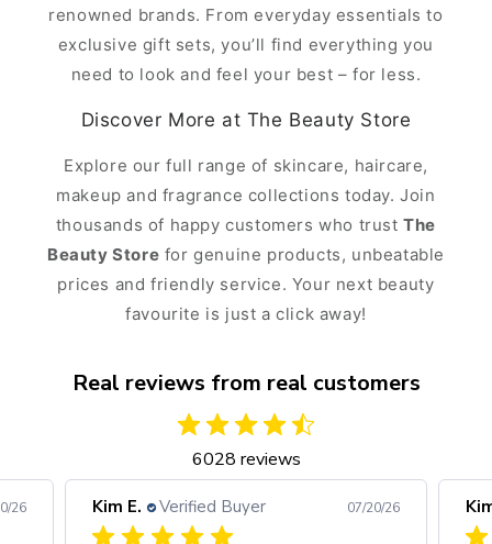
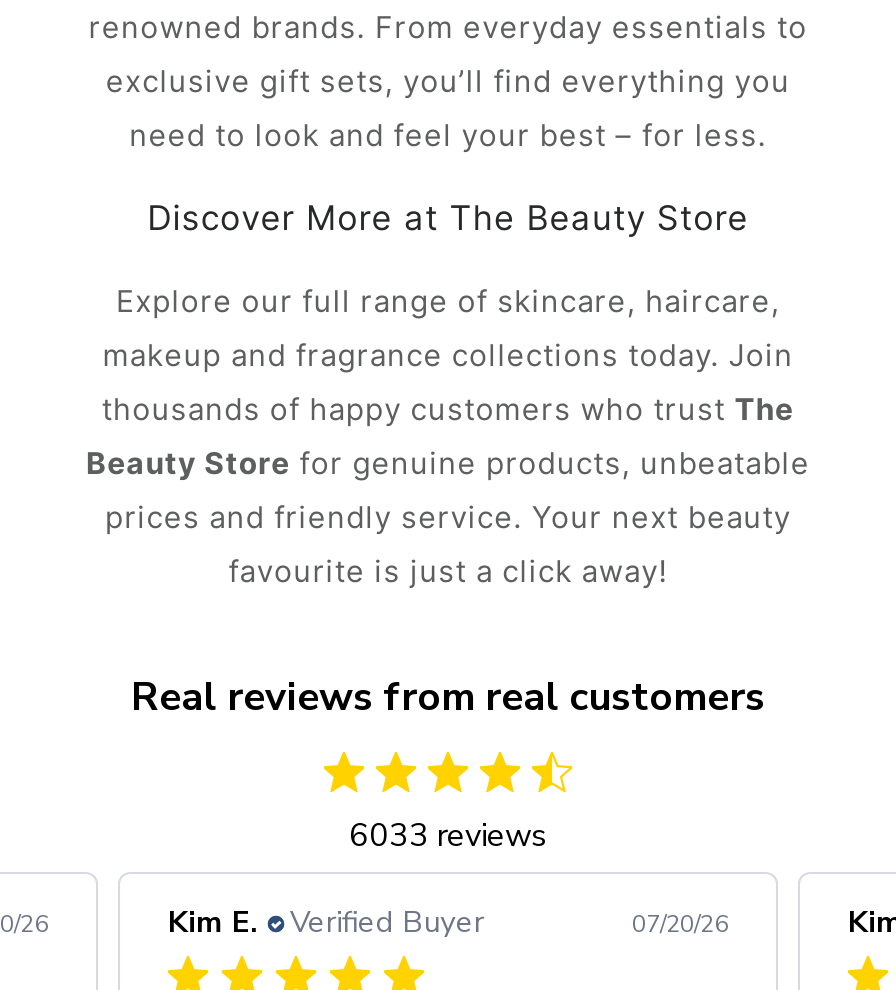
[192,448,300,472] 6028 reviews -> [349,815,547,859] 6033 reviews

